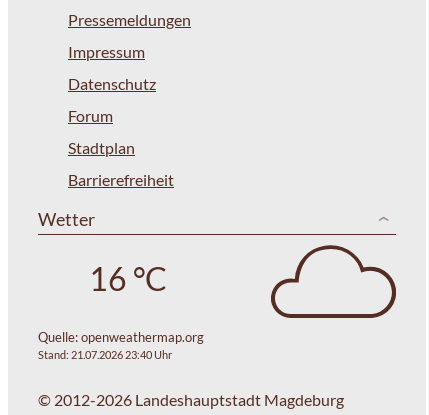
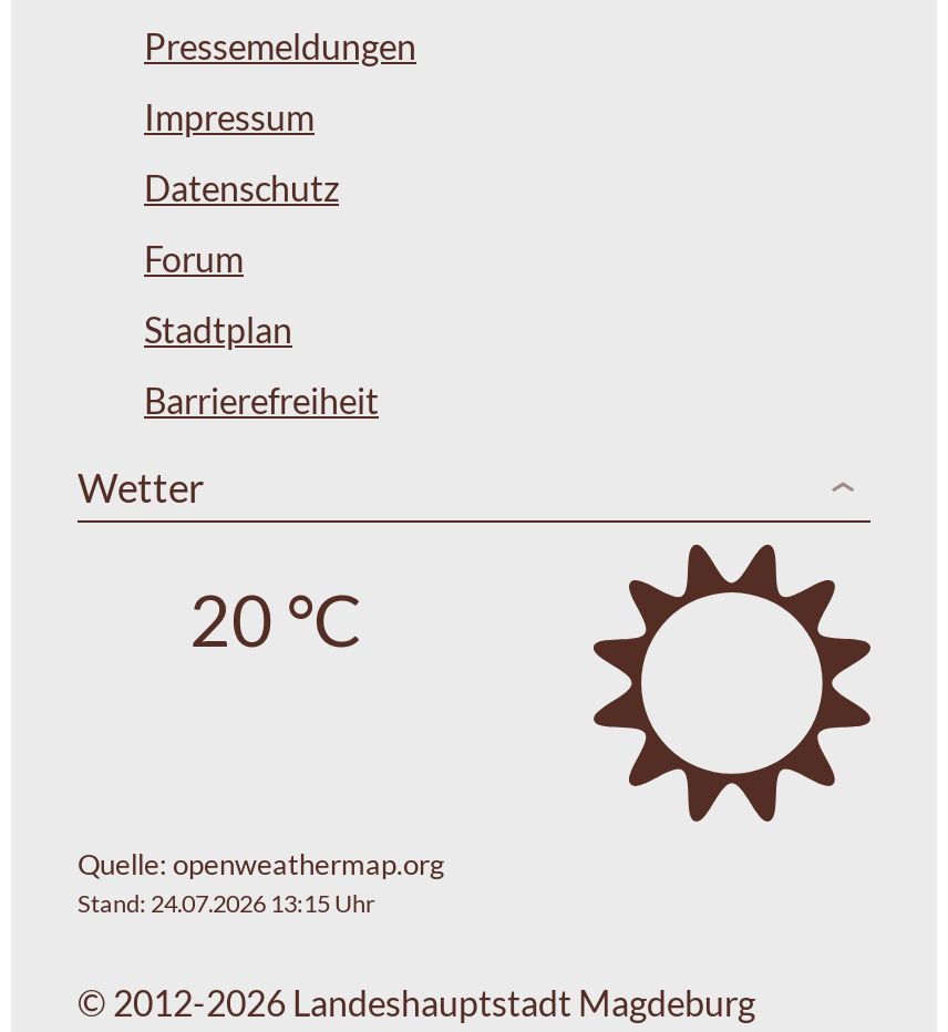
[270,244,397,319] [image] -> [591,543,873,822] [image]
[88,258,166,297] 16 °C -> [189,575,362,661] 20 °C
[38,348,172,361] Stand: 21.07.2026 23:40 Uhr -> [78,888,374,916] Stand: 24.07.2026 13:15 Uhr

